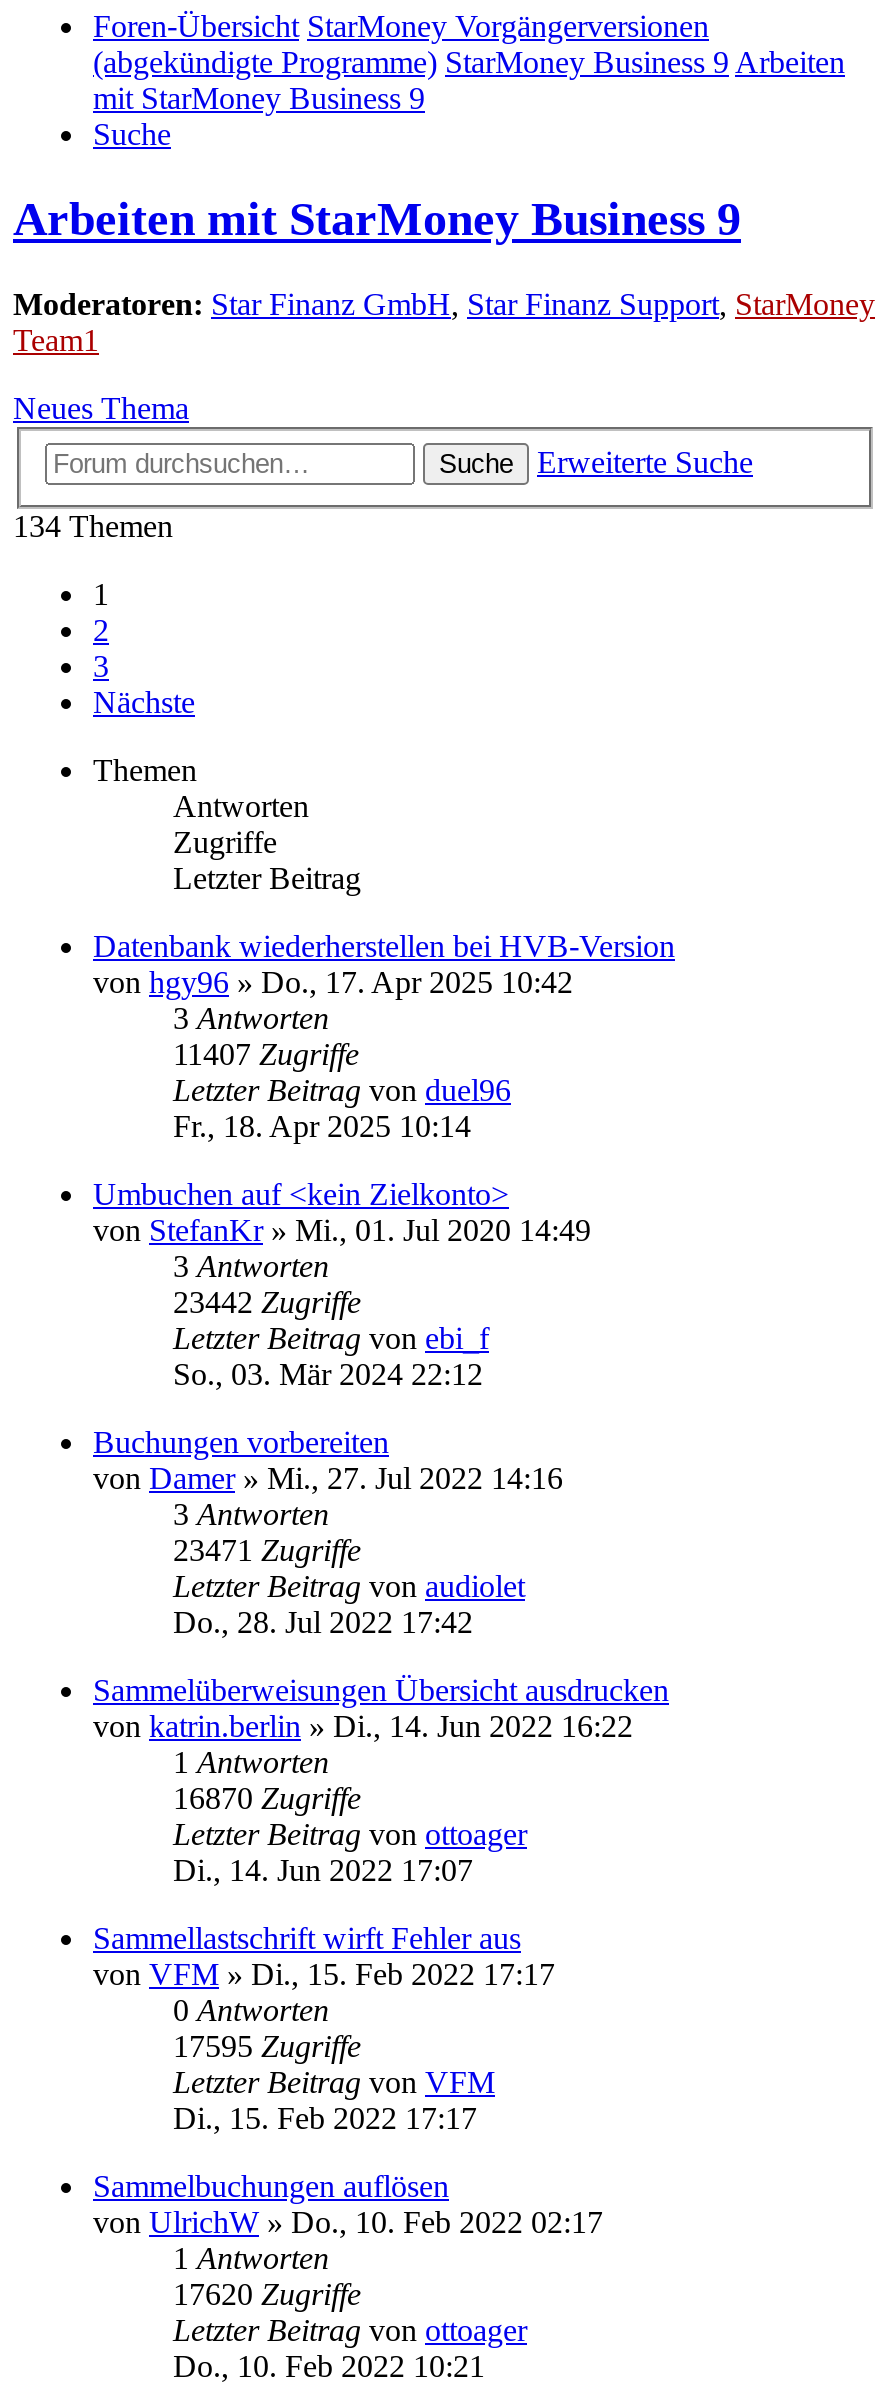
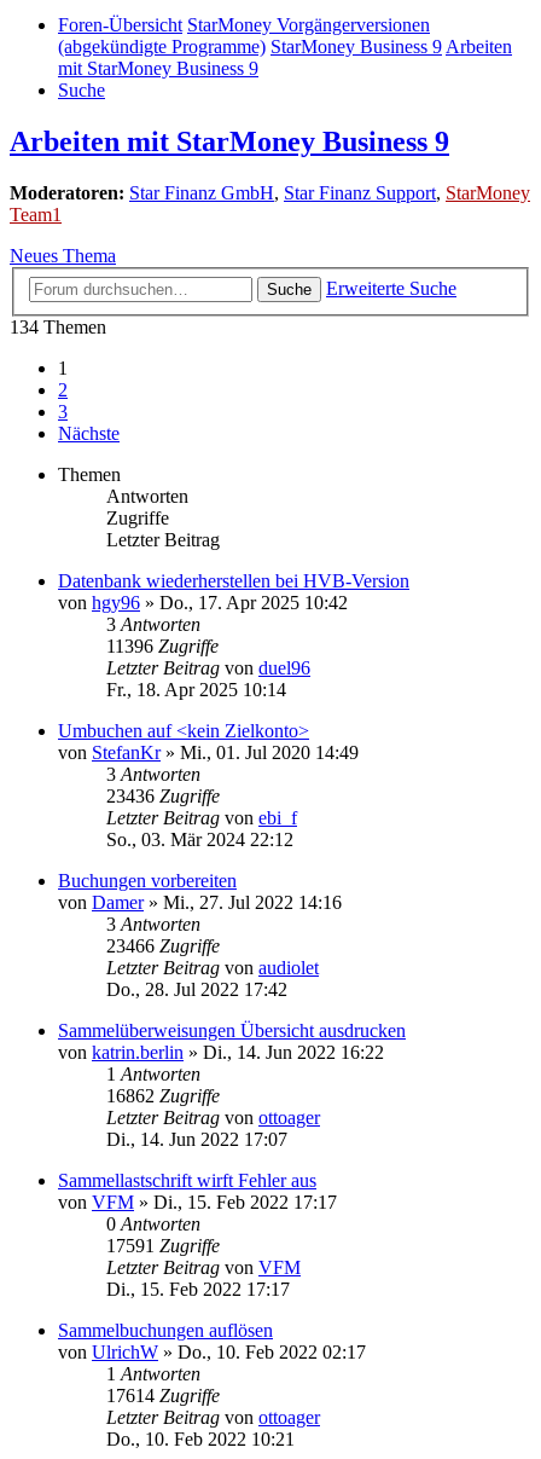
[173,1037,359,1071] 11407 Zugriffe -> [106,636,219,656] 11396 Zugriffe
[173,1285,361,1319] 23442 Zugriffe -> [106,786,220,806] 23436 Zugriffe
[173,1533,361,1567] 23471 Zugriffe -> [106,935,220,956] 23466 Zugriffe
[173,1781,361,1815] 16870 Zugriffe -> [106,1085,220,1106] 16862 Zugriffe
[173,2029,361,2063] 17595 Zugriffe -> [106,1235,220,1256] 17591 Zugriffe
[173,2277,361,2311] 17620 Zugriffe -> [106,1385,220,1406] 17614 Zugriffe

